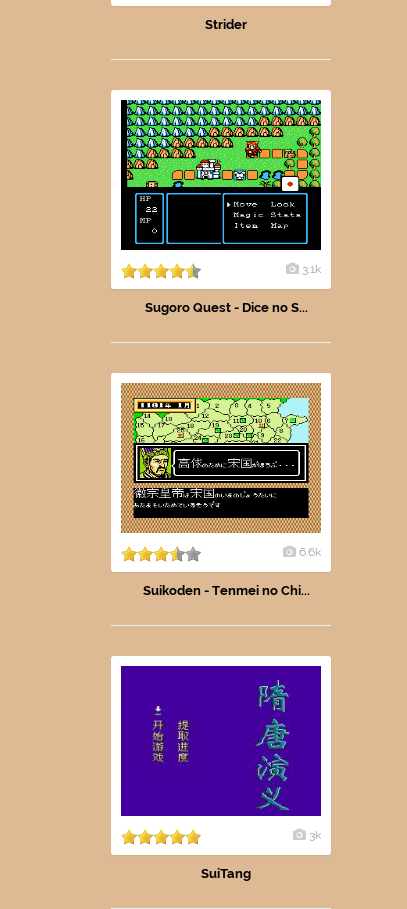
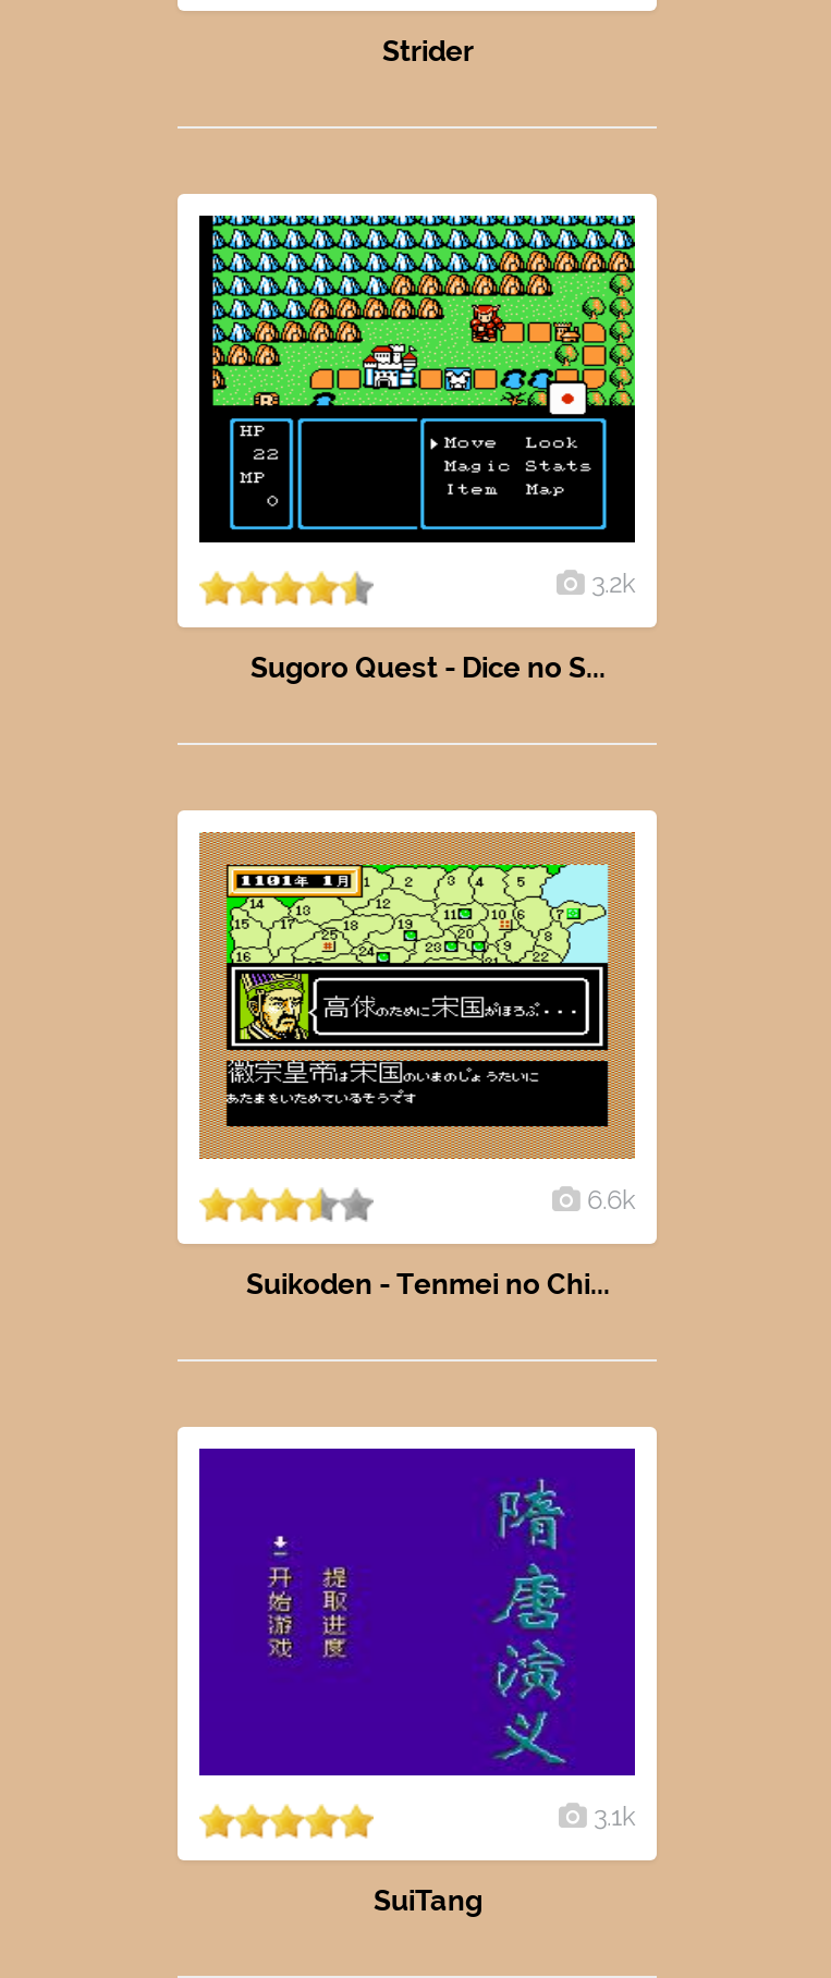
[302,262,321,276] 3.1k -> [591,569,635,599] 3.2k
[309,828,321,842] 3k -> [594,1802,635,1832] 3.1k

